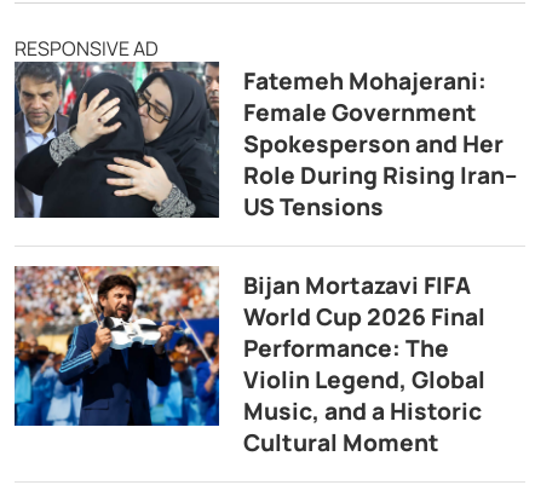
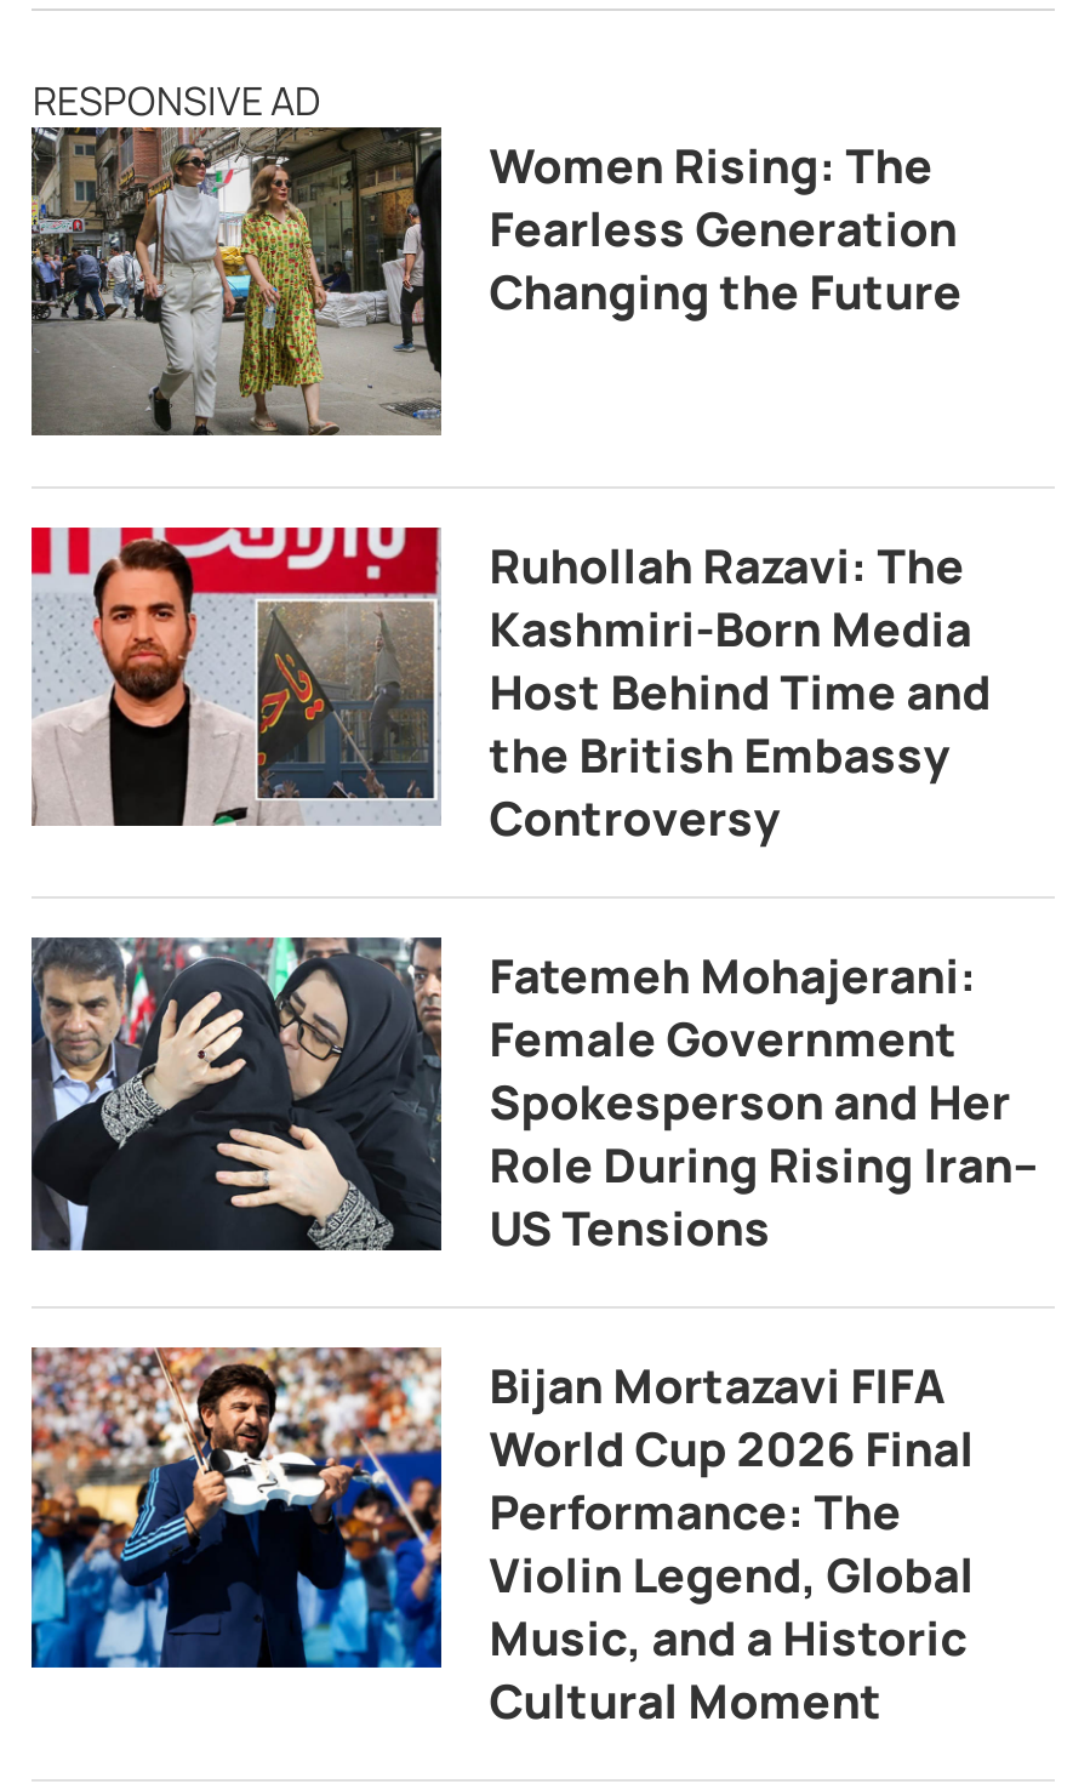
none -> [29,125,962,438] [image] | Women Rising: The | Fearless Generation | Changing the Future
none -> [29,525,991,850] [image] | Ruhollah Razavi: The | Kashmiri-Born Media | Host Behind Time and | the British Embassy | Controversy

